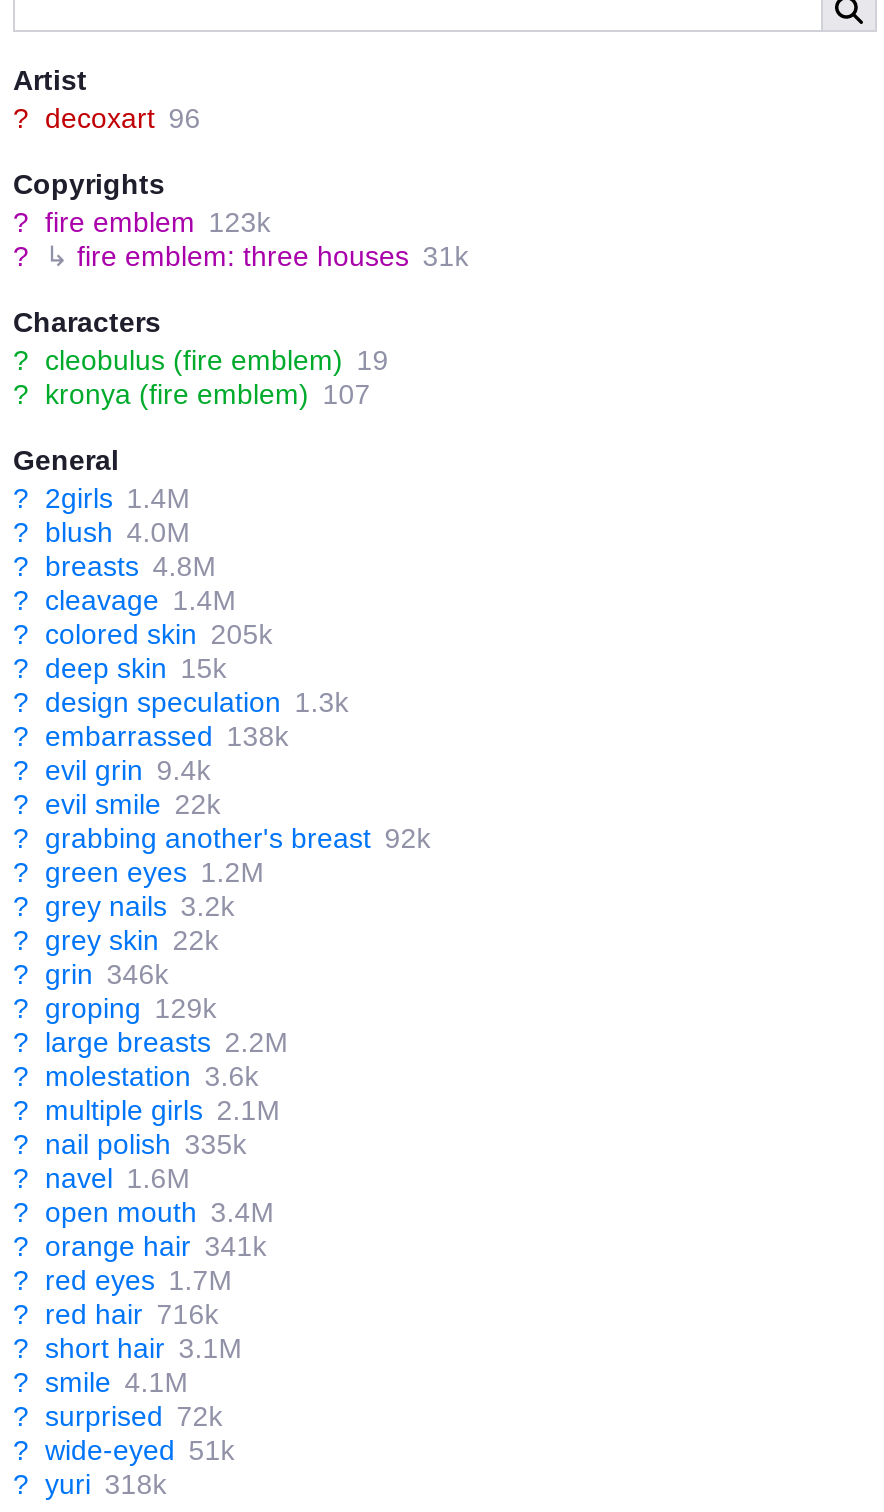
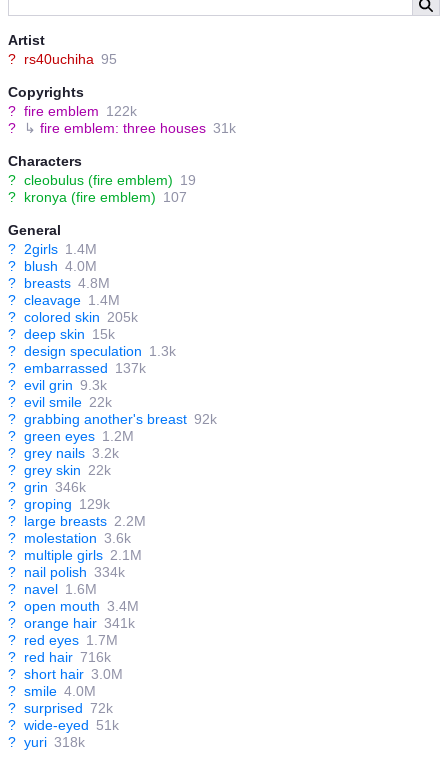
[13,102,201,134] ? decoxart 96 -> [8,51,117,67] ? rs40uchiha 95
[13,206,271,238] ? fire emblem 123k -> [8,103,137,119] ? fire emblem 122k
[13,720,289,752] ? embarrassed 138k -> [8,360,146,376] ? embarrassed 137k
[13,754,211,786] ? evil grin 9.4k -> [8,377,107,393] ? evil grin 9.3k
[13,1128,247,1160] ? nail polish 335k -> [8,564,125,580] ? nail polish 334k
[13,1332,243,1364] ? short hair 3.1M -> [8,666,123,682] ? short hair 3.0M
[13,1366,189,1398] ? smile 4.1M -> [8,683,96,699] ? smile 4.0M

